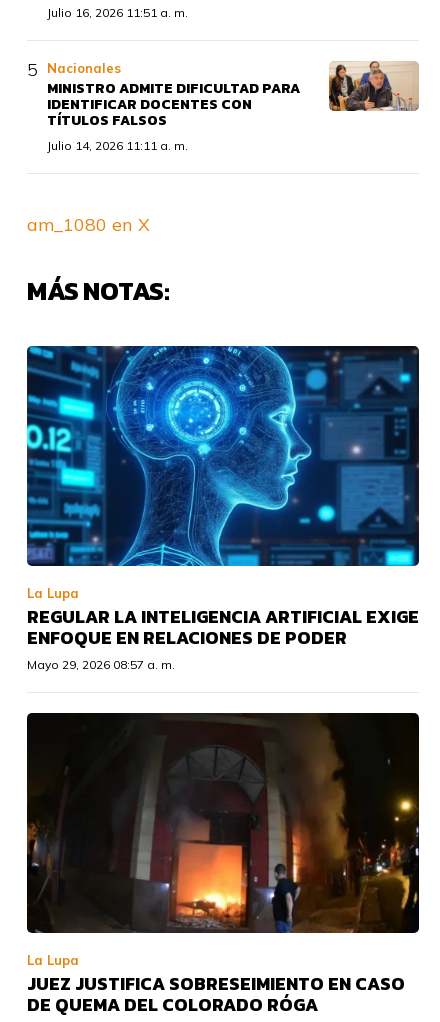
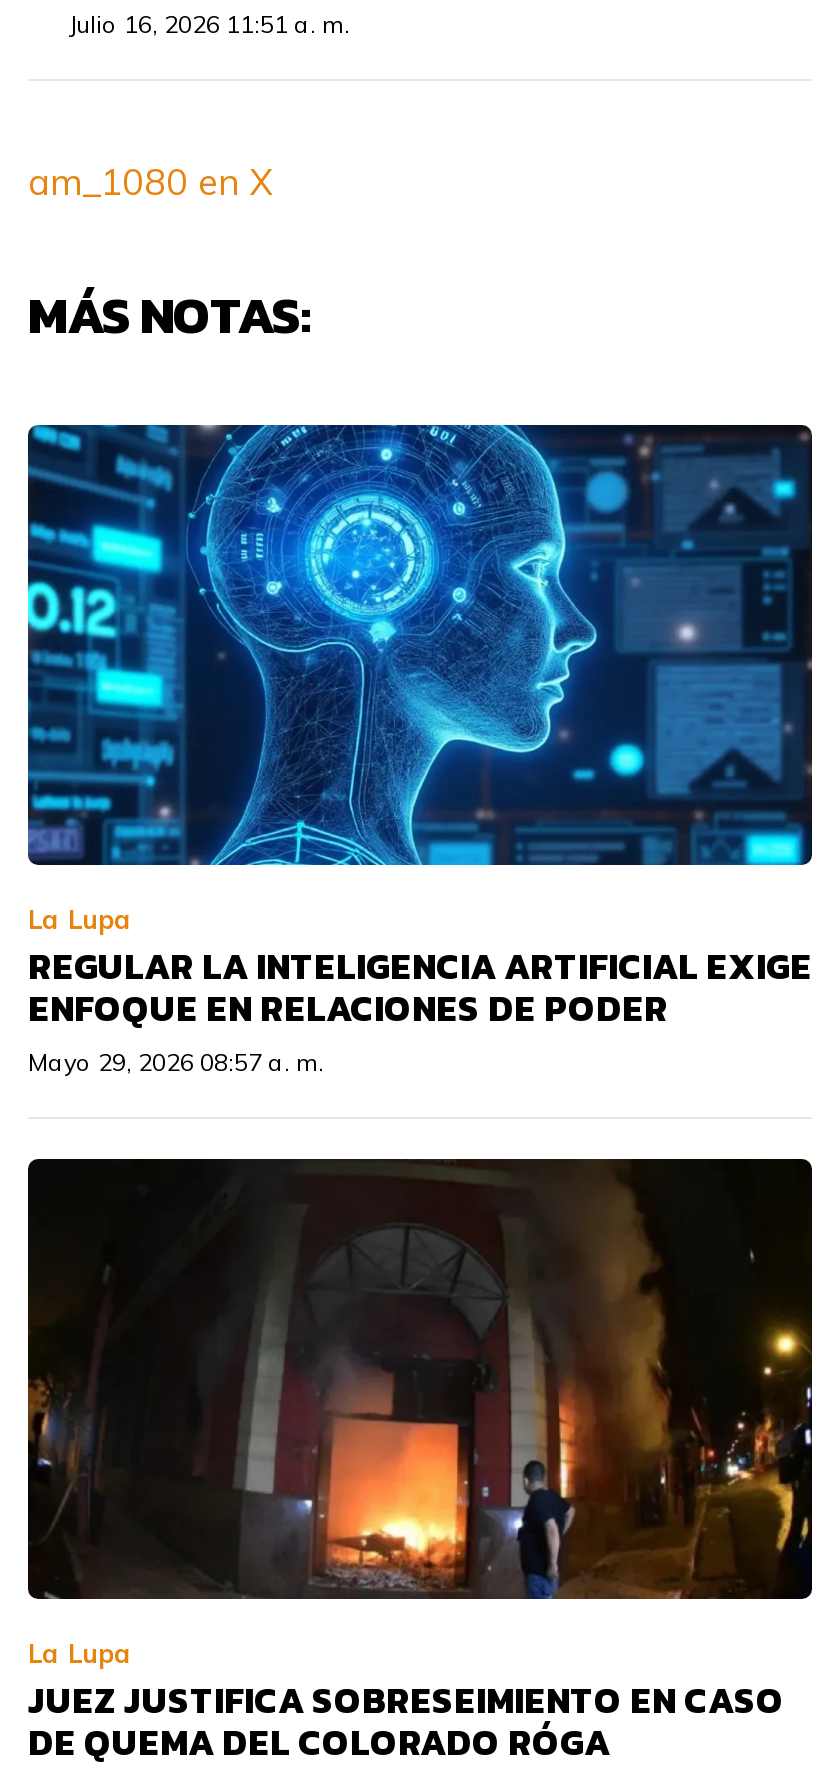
[47,60,420,153] [image] | Nacionales | MINISTRO ADMITE DIFICULTAD PARA | IDENTIFICAR DOCENTES CON | TÍTULOS FALSOS | Julio 14, 2026 11:11 a. m. -> none

